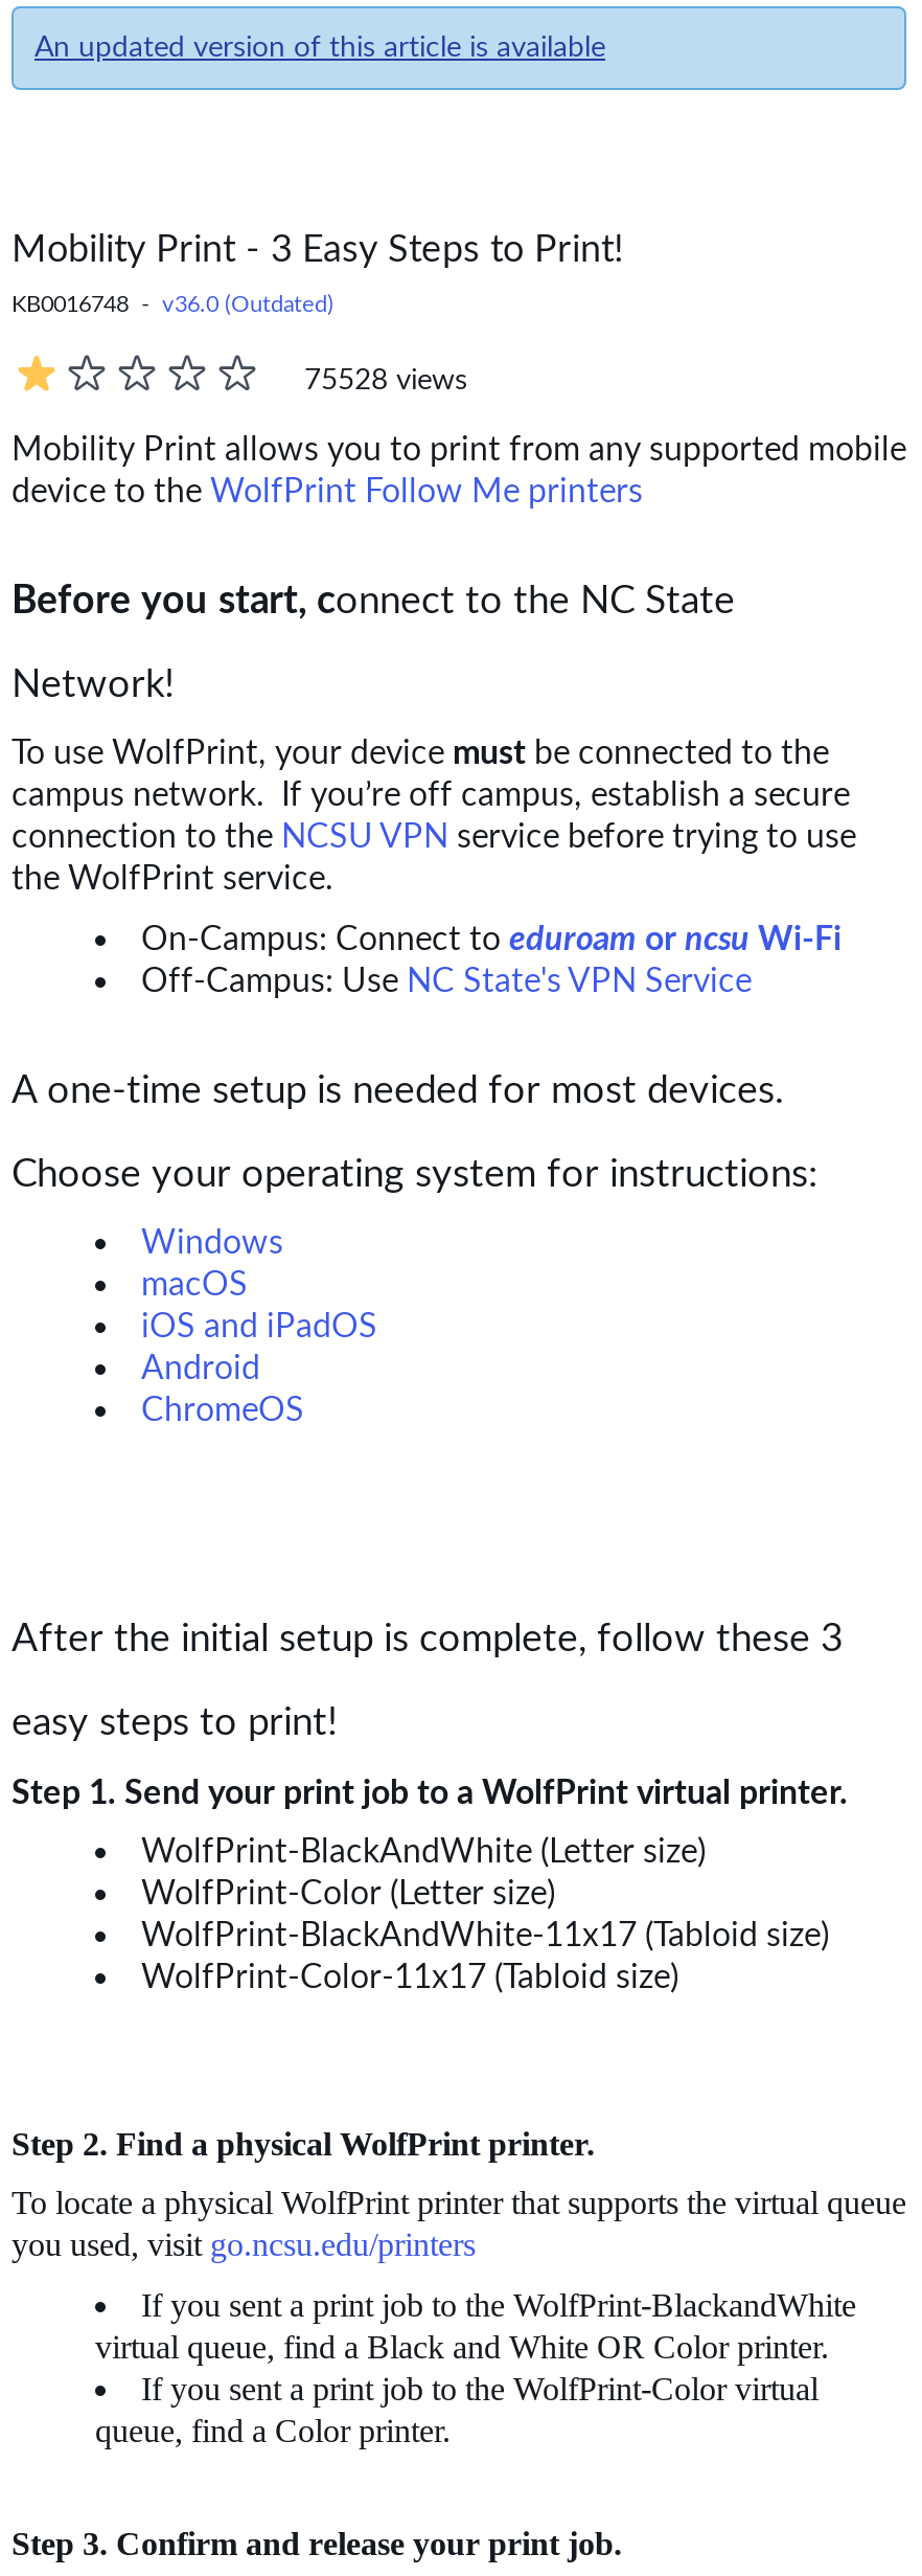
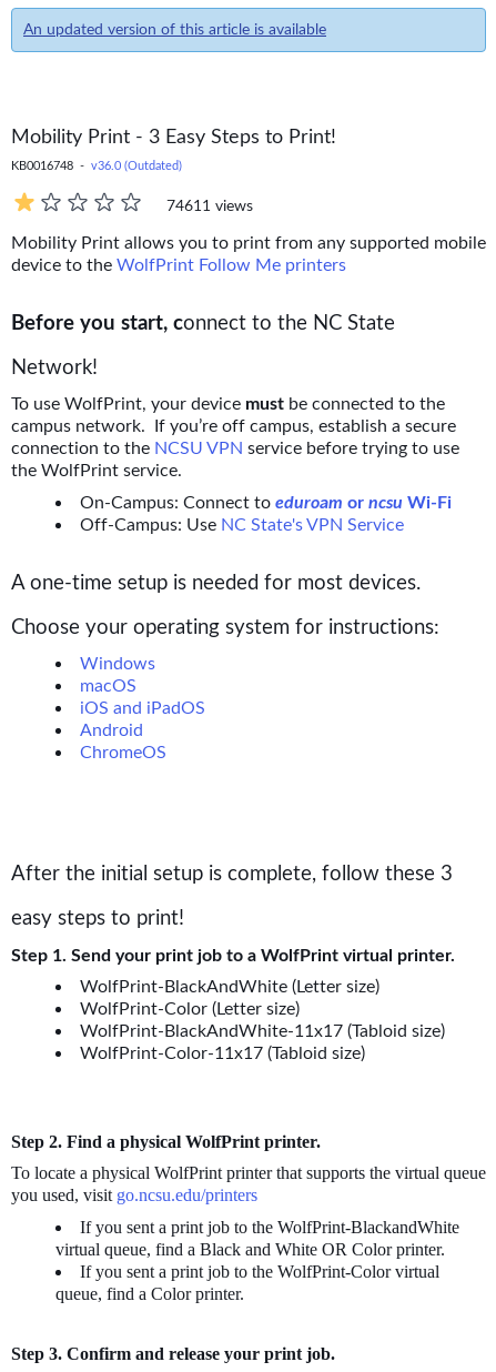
[304,363,467,397] 75528 views -> [166,197,253,215] 74611 views

